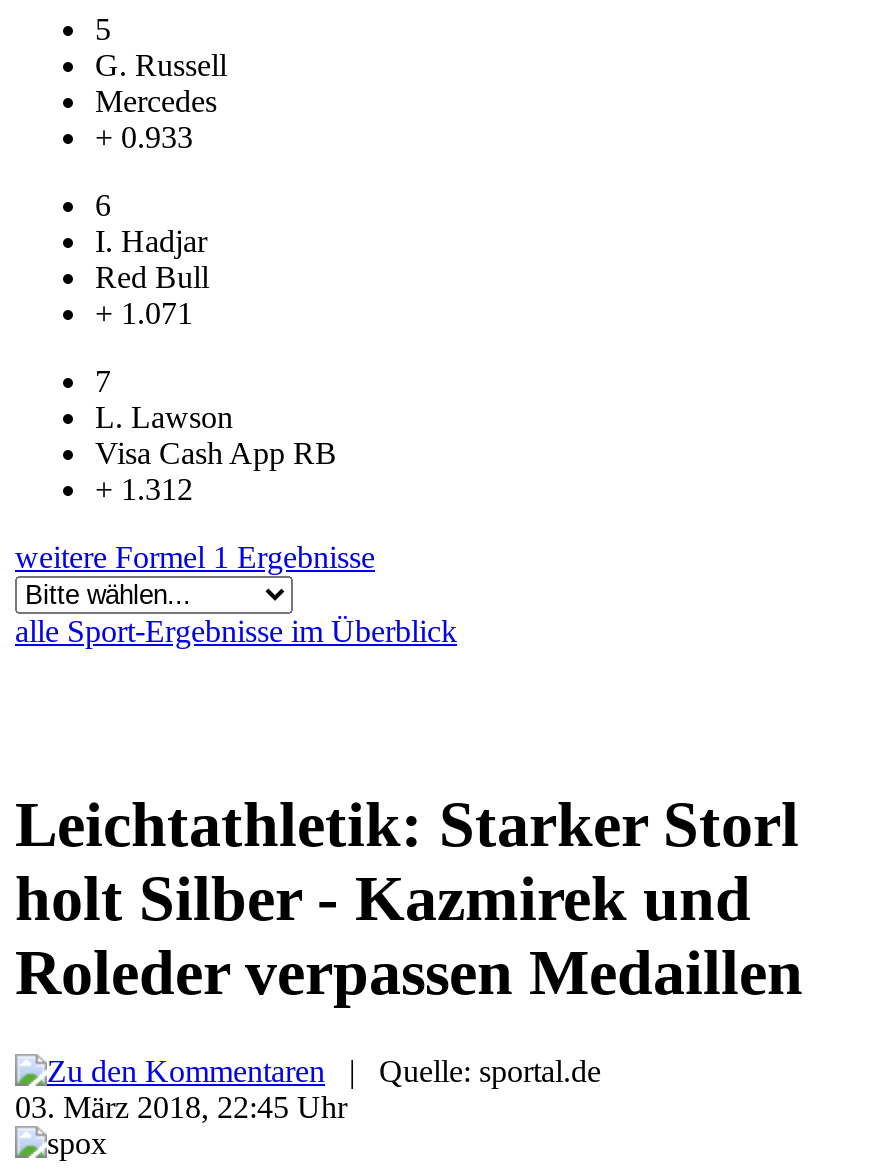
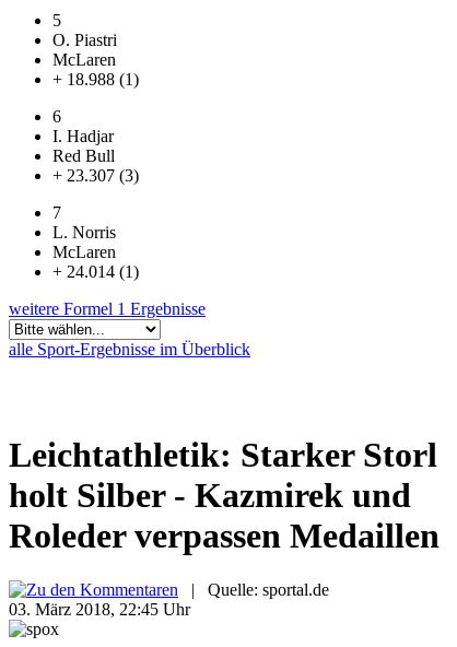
[95,48,227,154] G. Russell | Mercedes | + 0.933 -> [52,31,139,89] O. Piastri | McLaren | + 18.988 (1)
[95,296,193,330] + 1.071 -> [52,166,139,185] + 23.307 (3)
[95,400,337,506] L. Lawson | Visa Cash App RB | + 1.312 -> [52,223,139,281] L. Norris | McLaren | + 24.014 (1)

